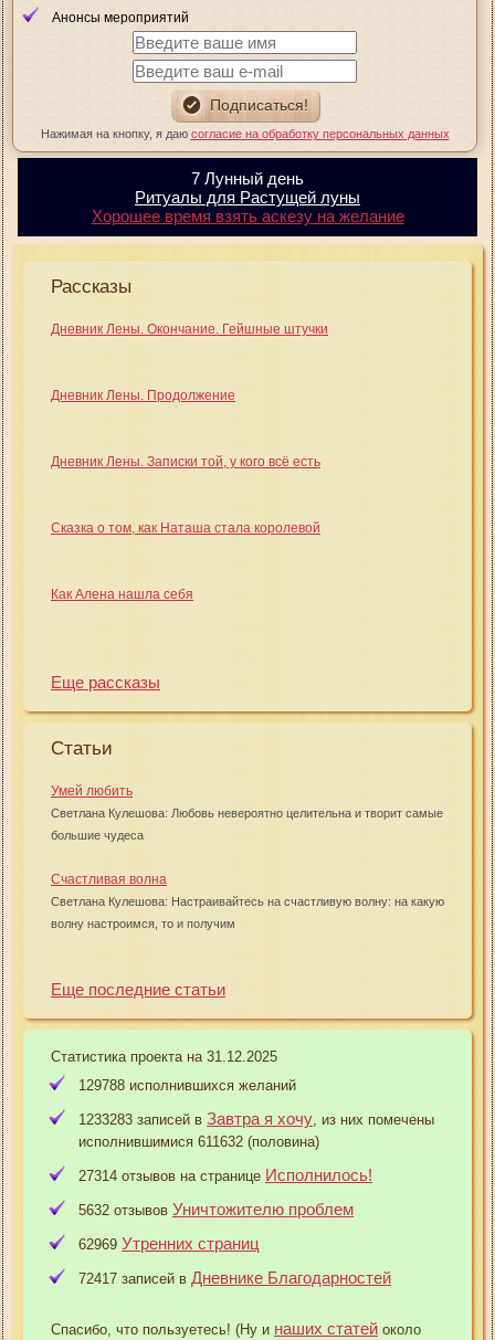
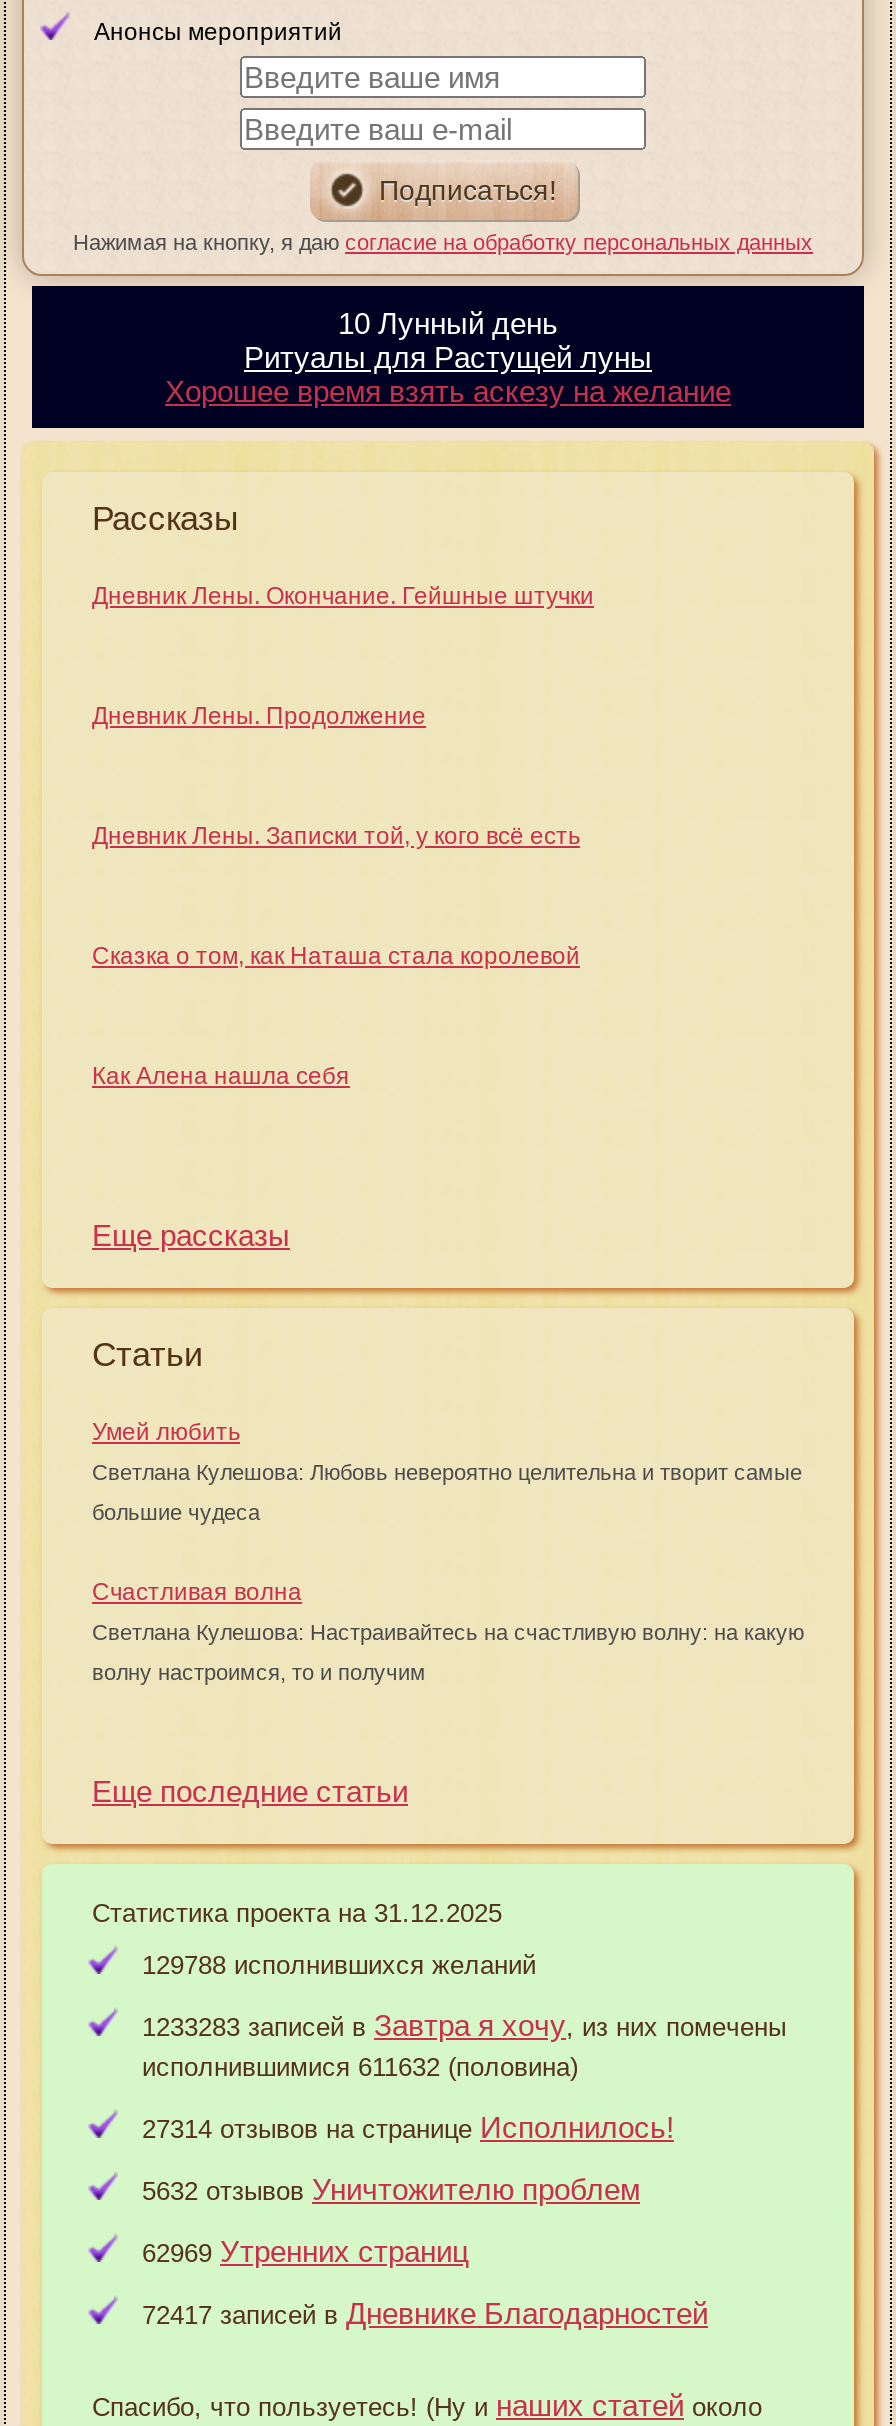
[191,168,304,187] 7 Лунный день -> [338,305,558,339] 10 Лунный день

